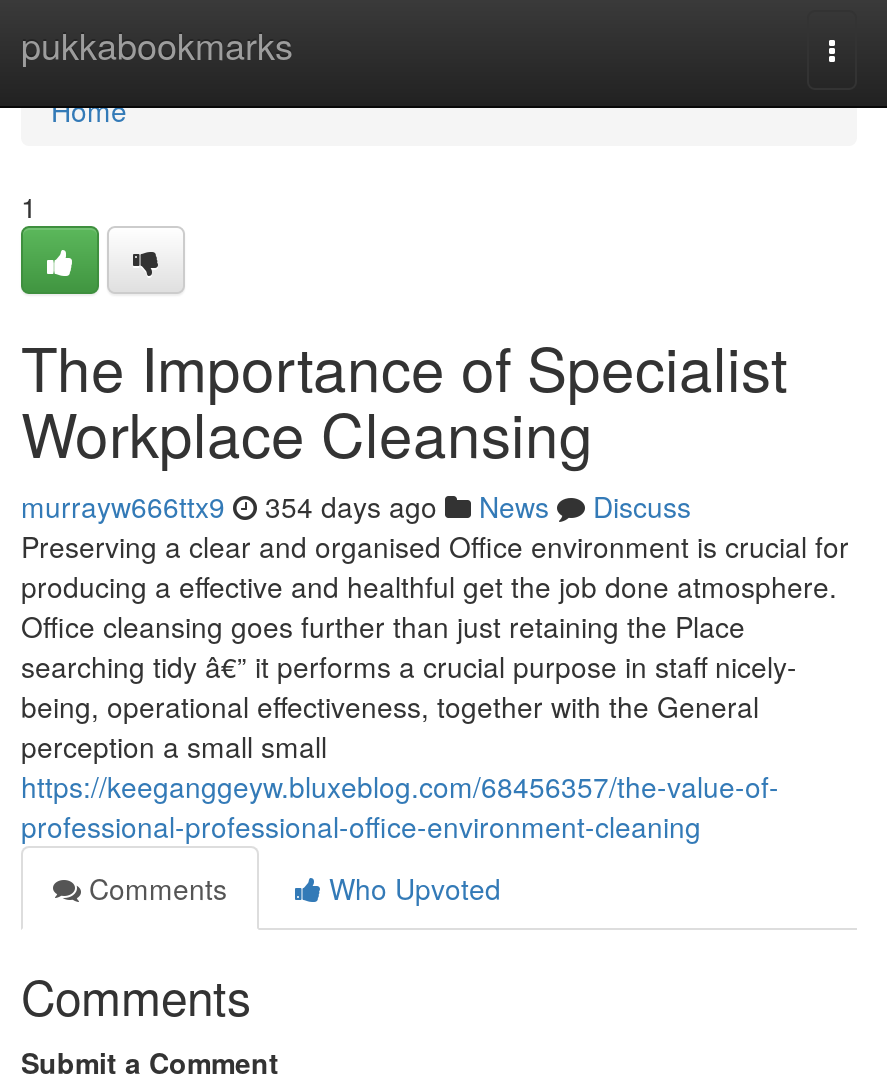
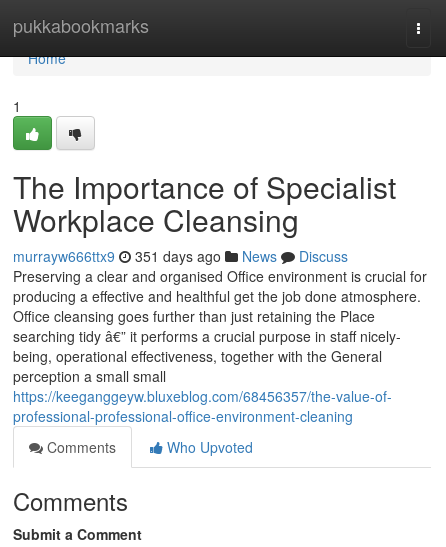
[21,486,691,526] murrayw666ttx9 354 days ago News Discuss -> [13,246,348,266] murrayw666ttx9 351 days ago News Discuss

